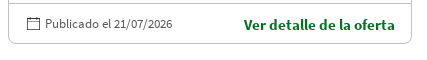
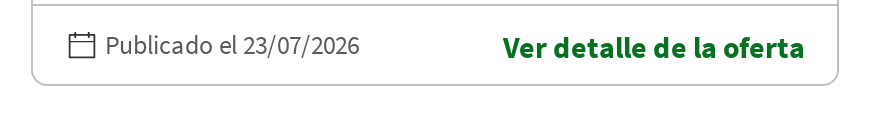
[45,15,172,32] Publicado el 21/07/2026 -> [105,28,359,62] Publicado el 23/07/2026

